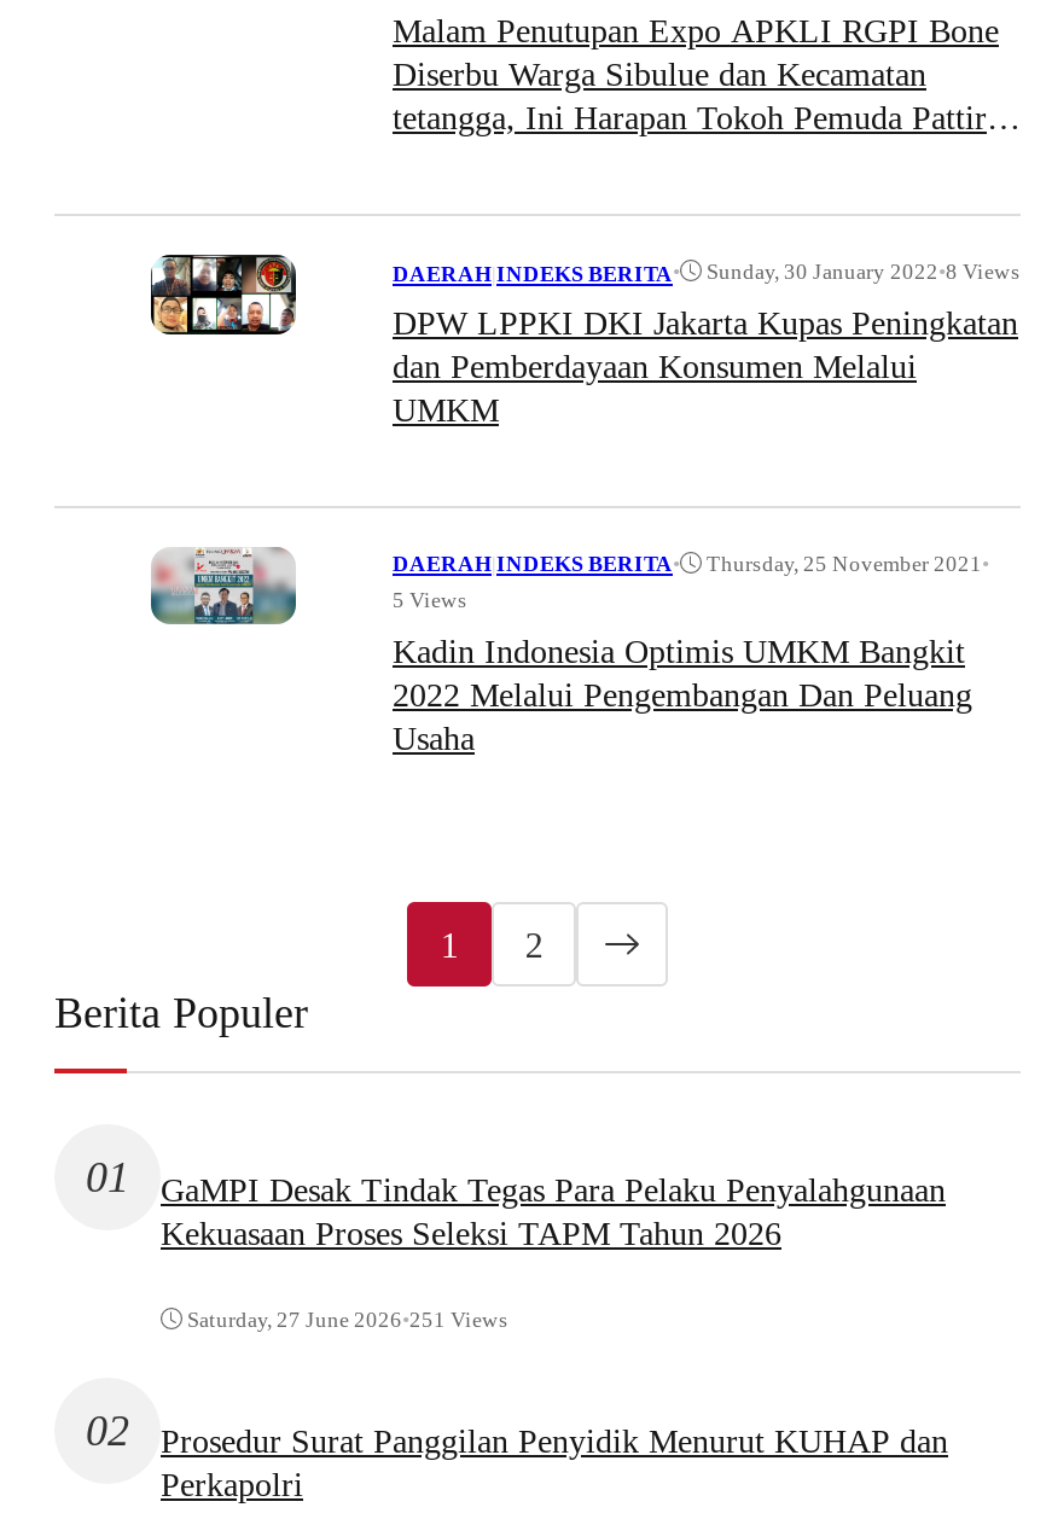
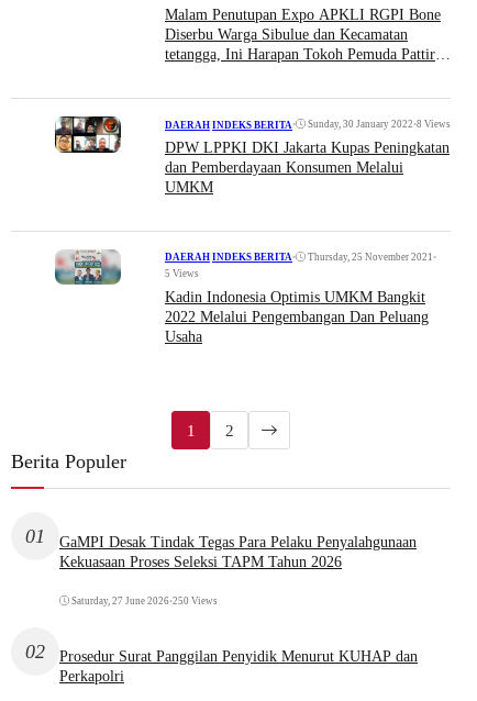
[187,1307,508,1331] Saturday, 27 June 2026•251 Views -> [71,595,218,606] Saturday, 27 June 2026•250 Views

